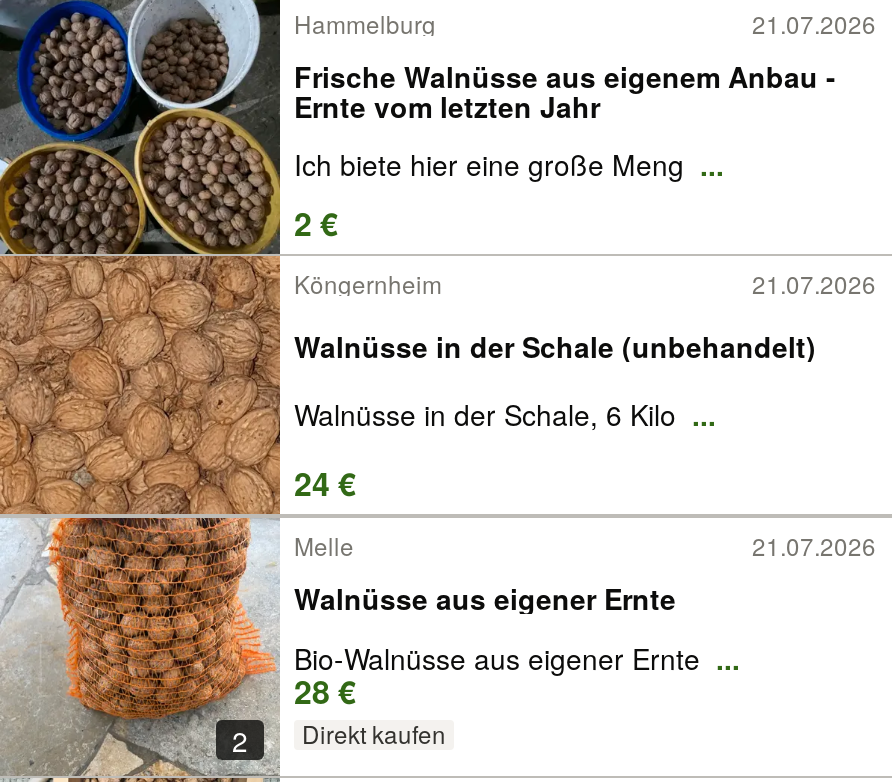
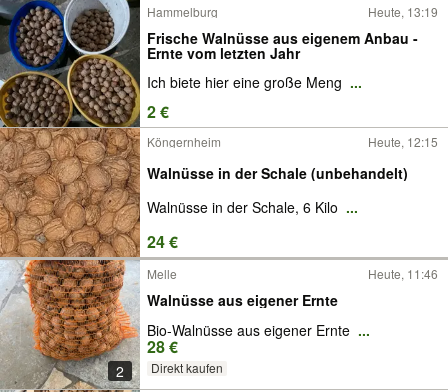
[752,6,876,40] 21.07.2026 -> [368,3,438,20] Heute, 13:19
[752,266,876,300] 21.07.2026 -> [368,133,438,150] Heute, 12:15
[752,528,876,562] 21.07.2026 -> [368,265,438,282] Heute, 11:46

